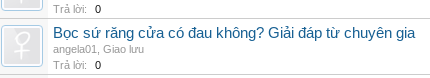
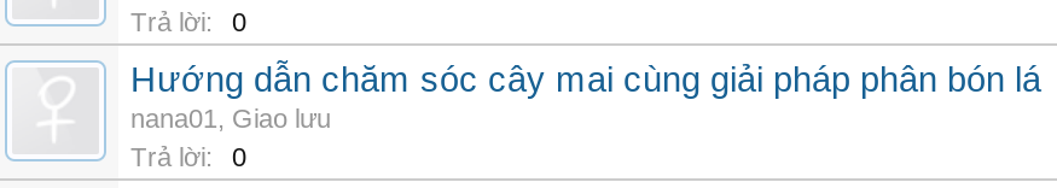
[53,25,415,55] Bọc sứ răng cửa có đau không? Giải đáp từ chuyên gia | angela01, Giao lưu -> [130,60,1041,133] Hướng dẫn chăm sóc cây mai cùng giải pháp phân bón lá | nana01, Giao lưu

